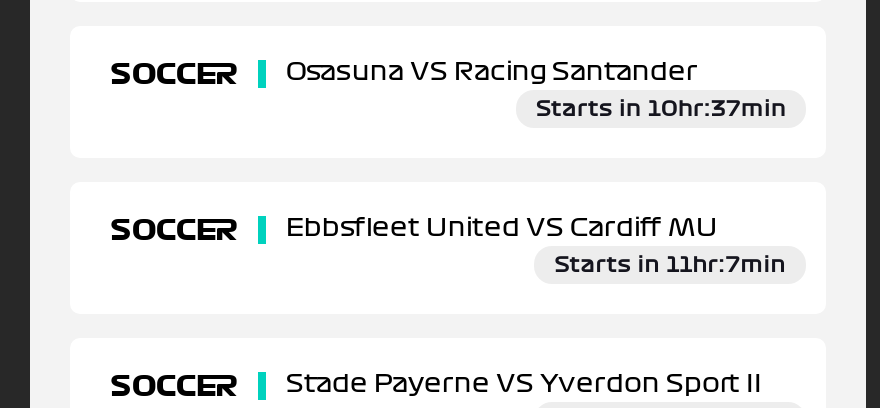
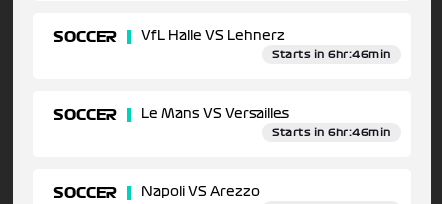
[286,60,698,84] Osasuna VS Racing Santander -> [141,30,285,42] VfL Halle VS Lehnerz
[536,98,786,120] Starts in 10hr:37min -> [272,49,391,60] Starts in 6hr:46min
[286,216,718,240] Ebbsfleet United VS Cardiff MU -> [141,108,289,120] Le Mans VS Versailles
[554,254,786,276] Starts in 11hr:7min -> [272,127,391,138] Starts in 6hr:46min
[286,372,762,396] Stade Payerne VS Yverdon Sport II -> [141,186,260,198] Napoli VS Arezzo

